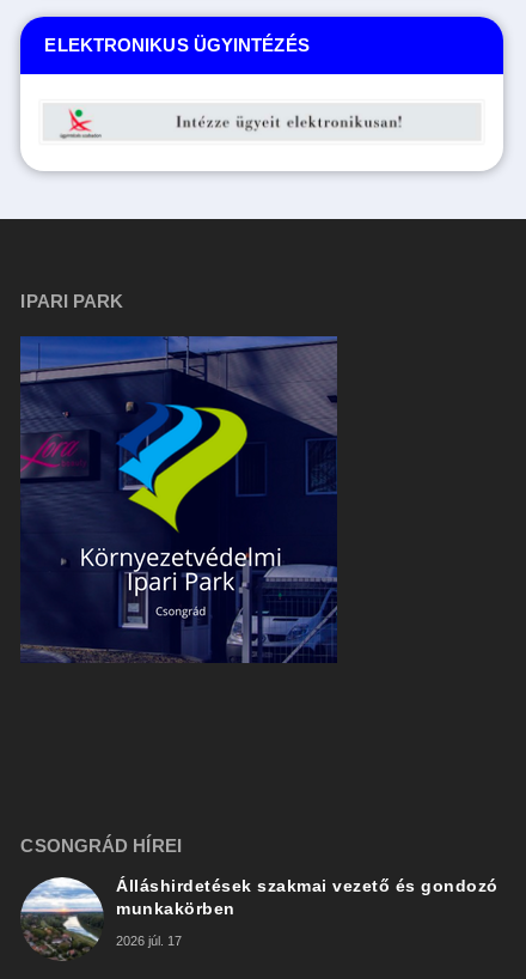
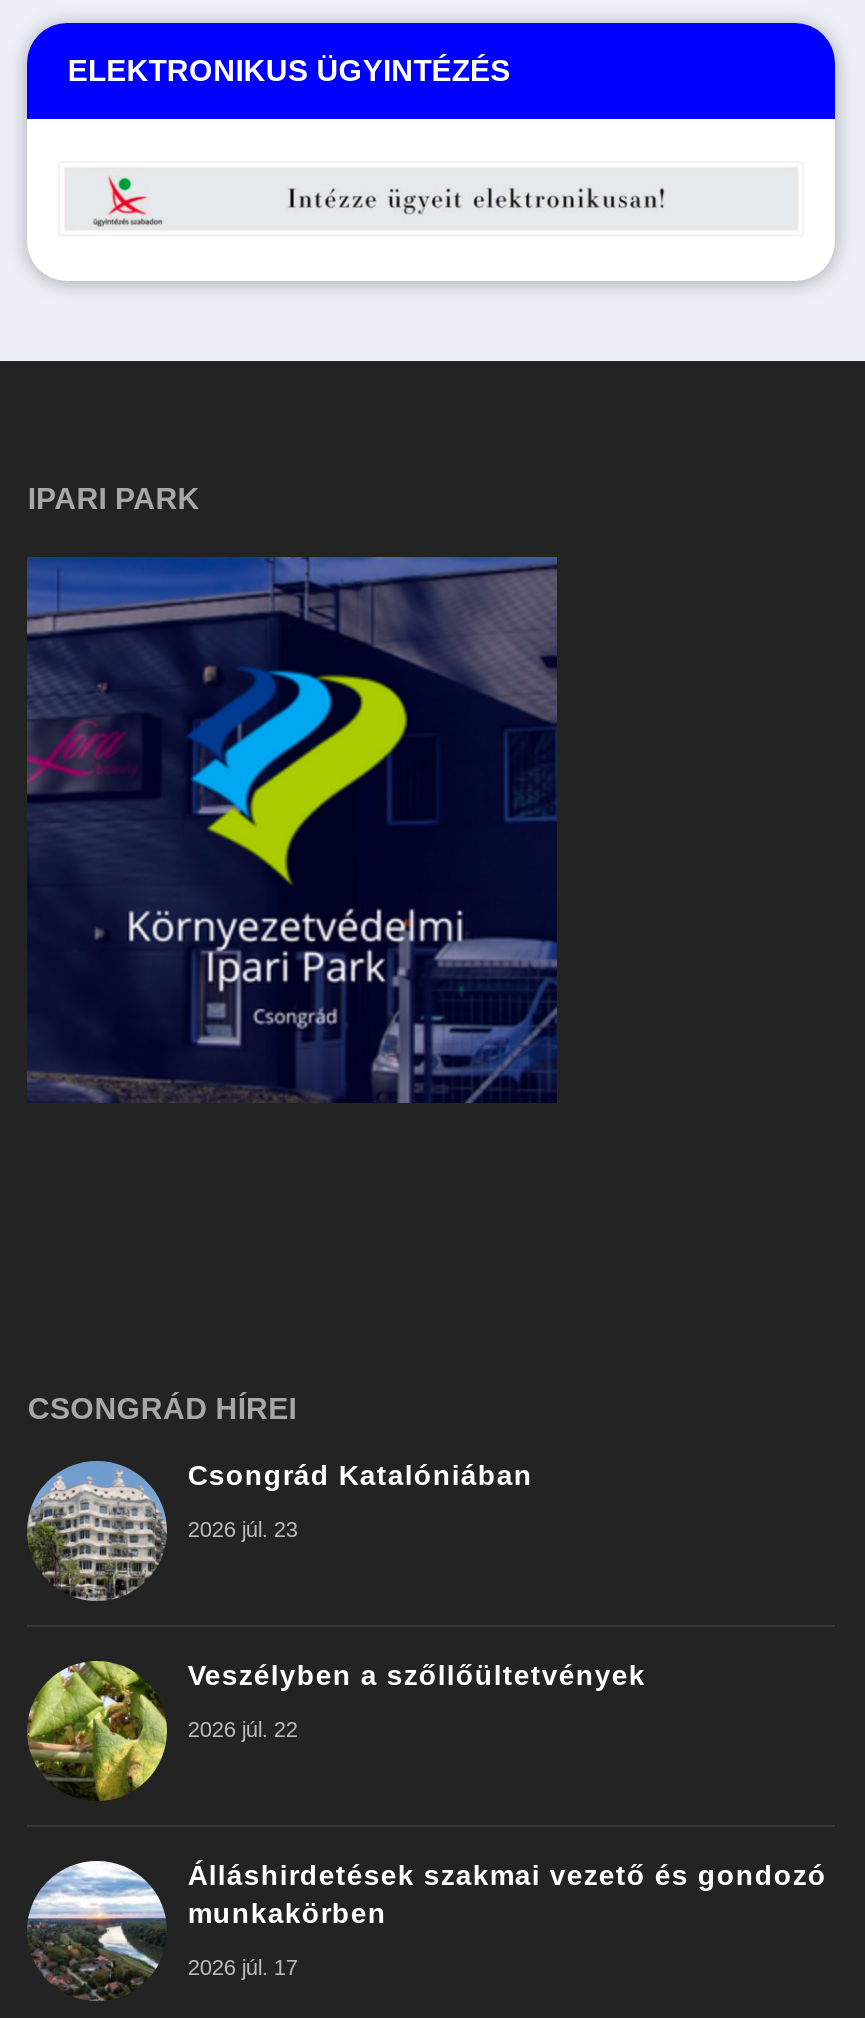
none -> [27,1458,533,1601] [image] | Csongrád Katalóniában | 2026 júl. 23
none -> [27,1658,646,1799] [image] | Veszélyben a szőllőültetvények | 2026 júl. 22

